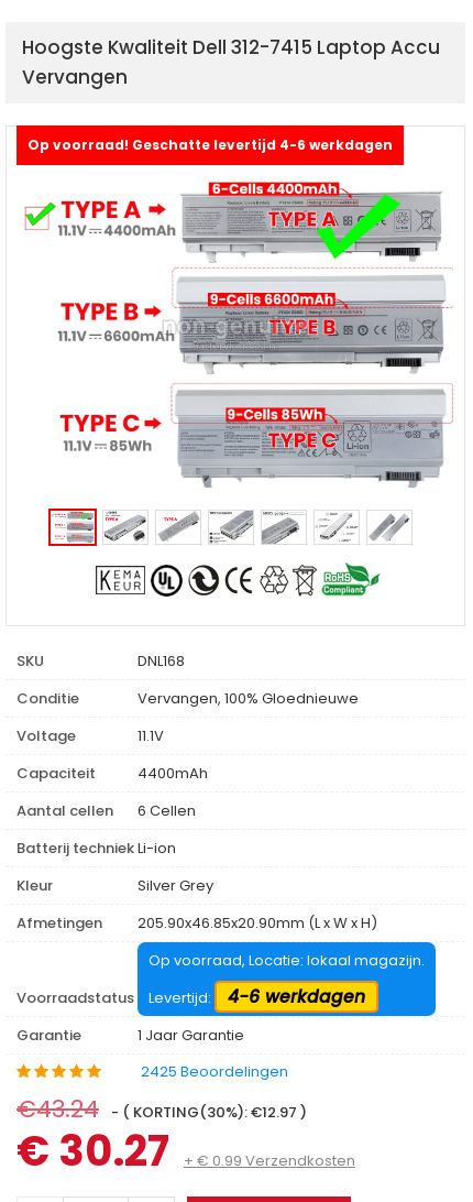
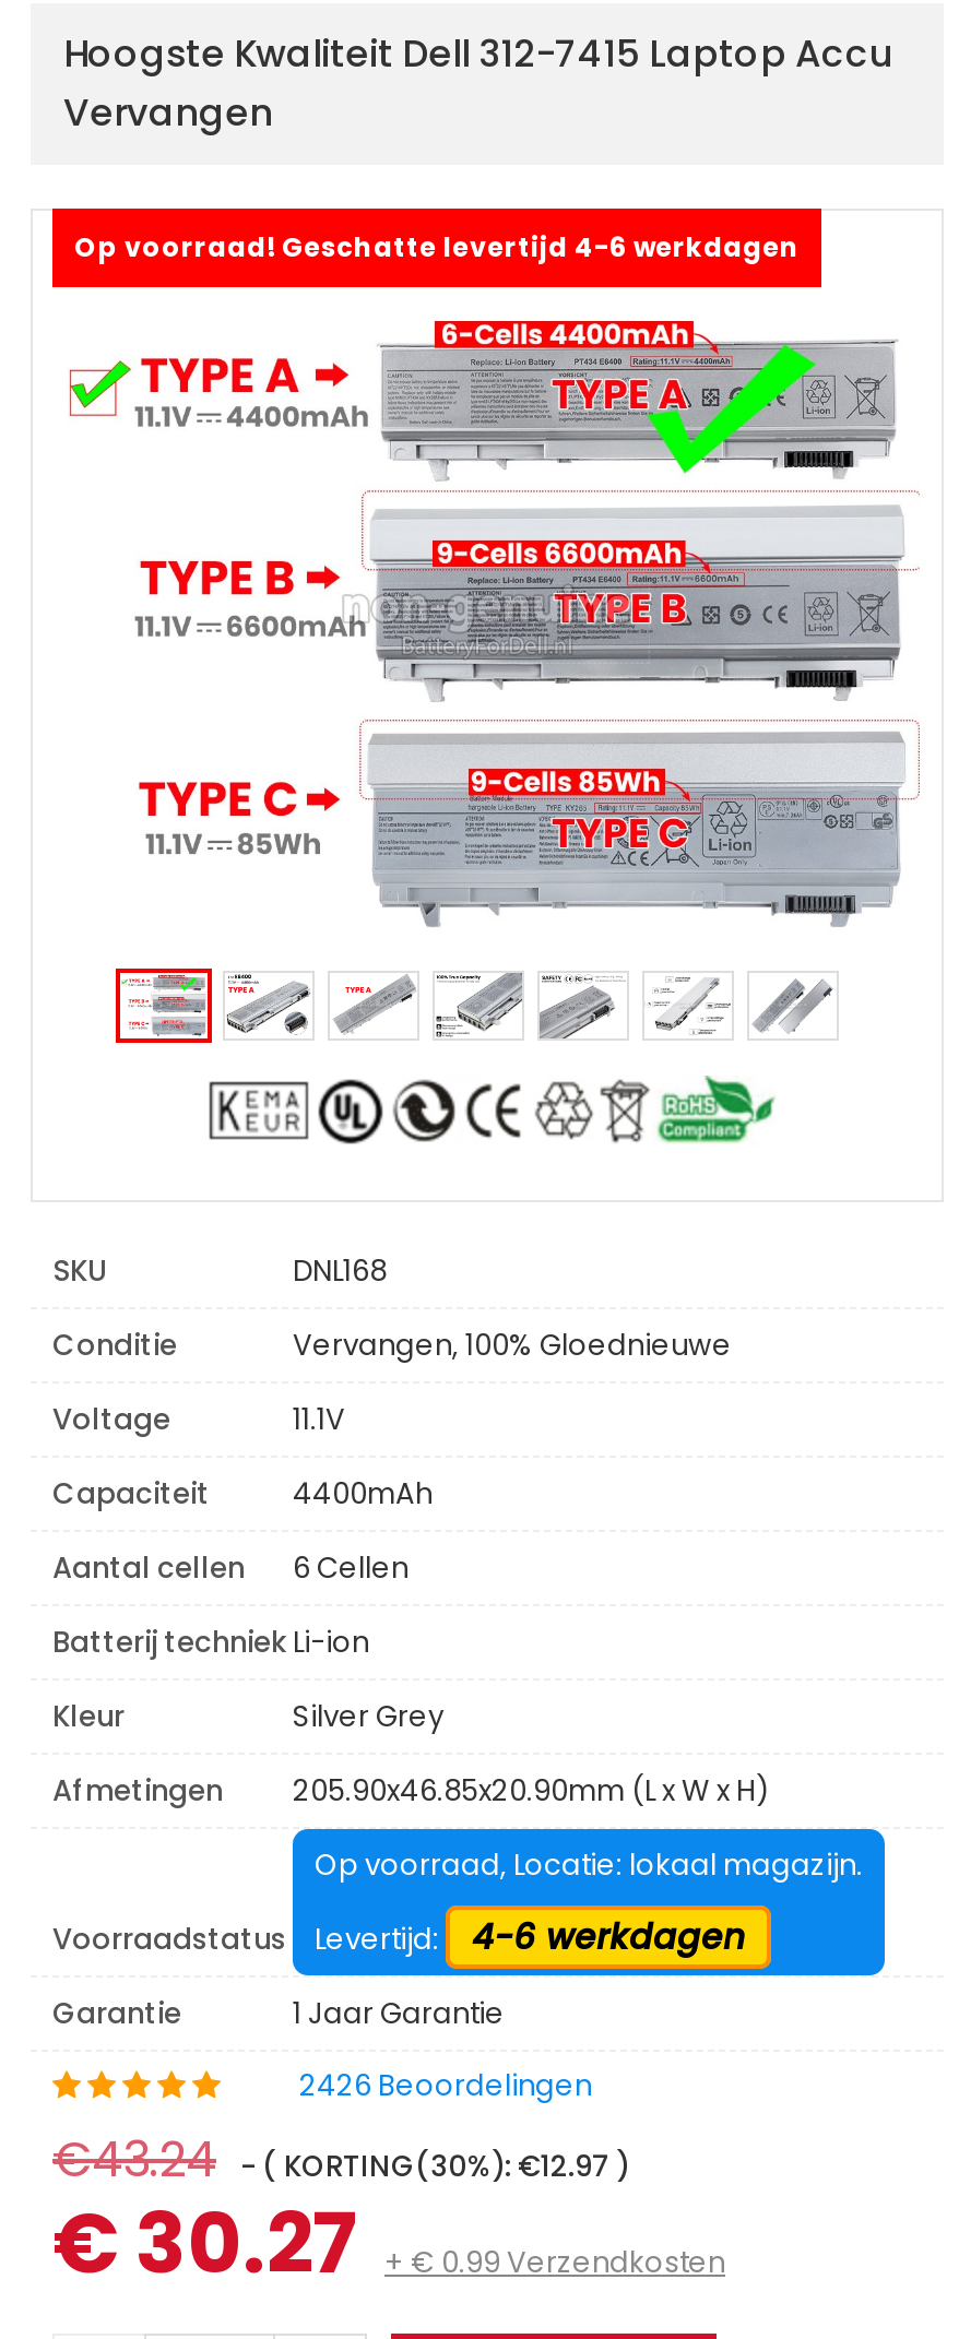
[141,1061,288,1082] 2425 Beoordelingen -> [299,2065,592,2106] 2426 Beoordelingen

